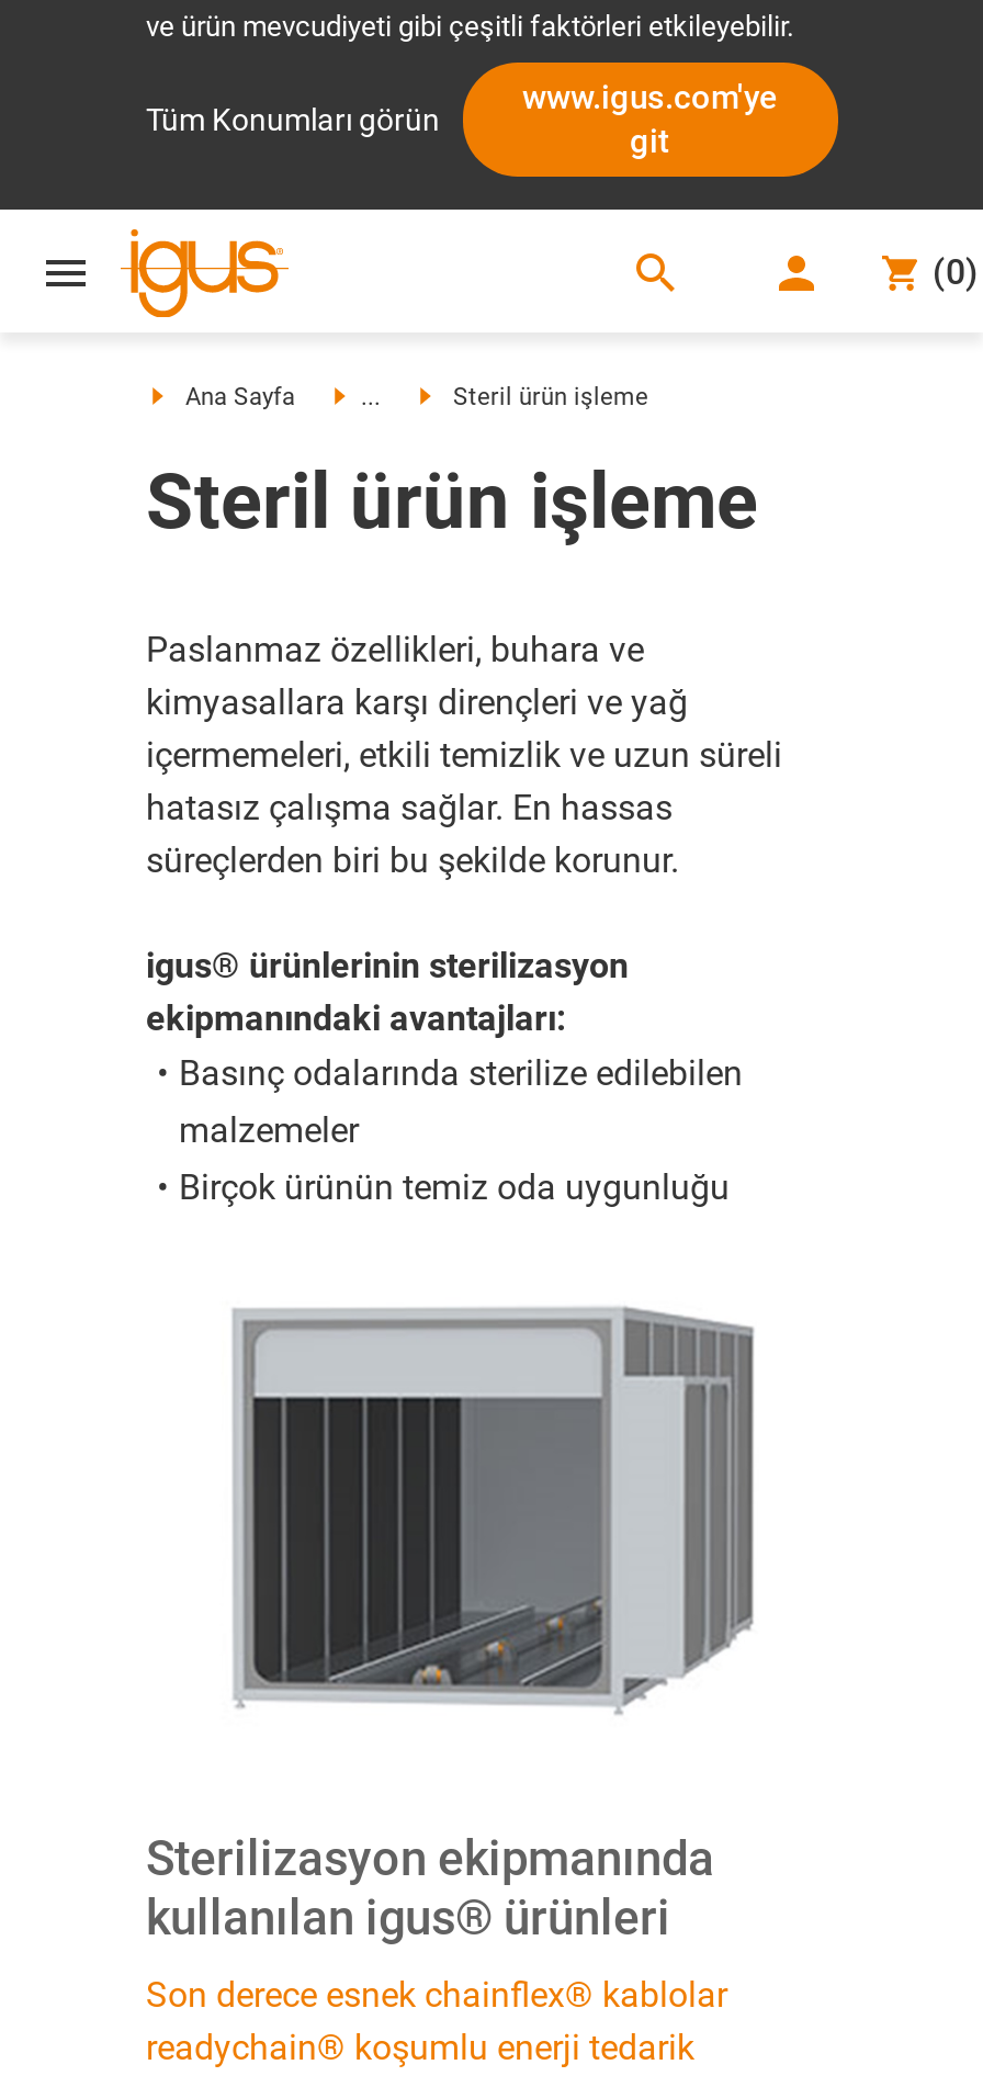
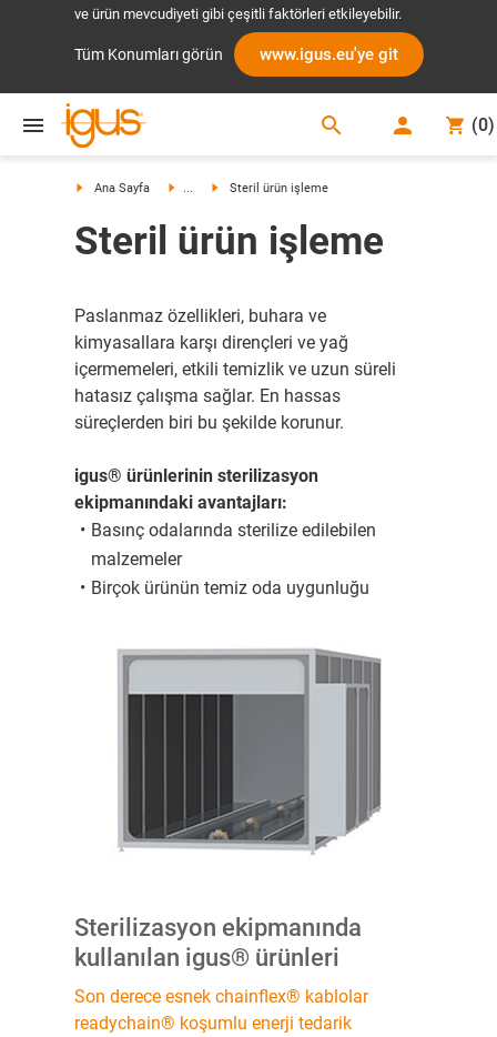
[522,78,777,161] www.igus.com'ye | git -> [259,44,398,64] www.igus.eu'ye git

